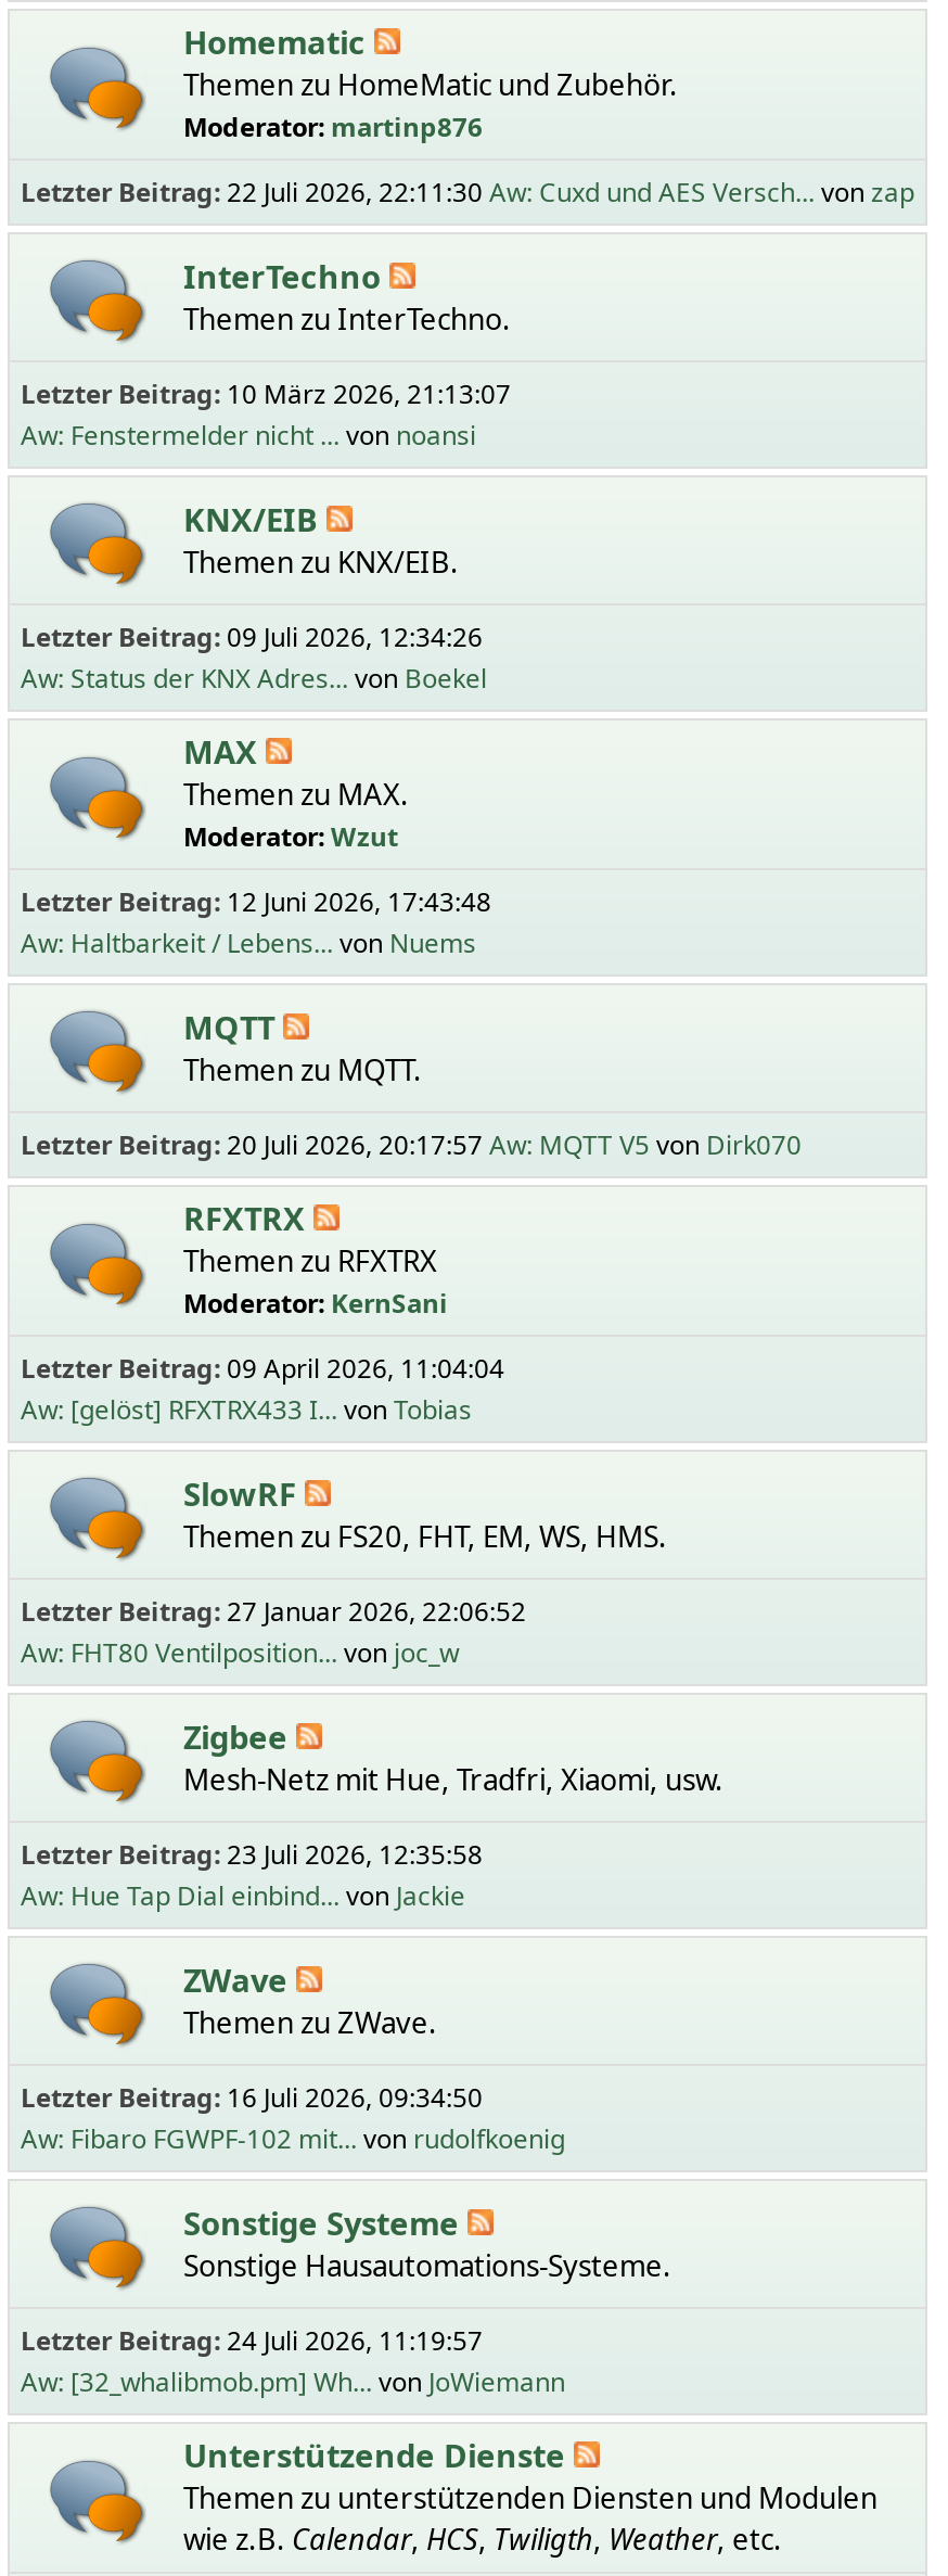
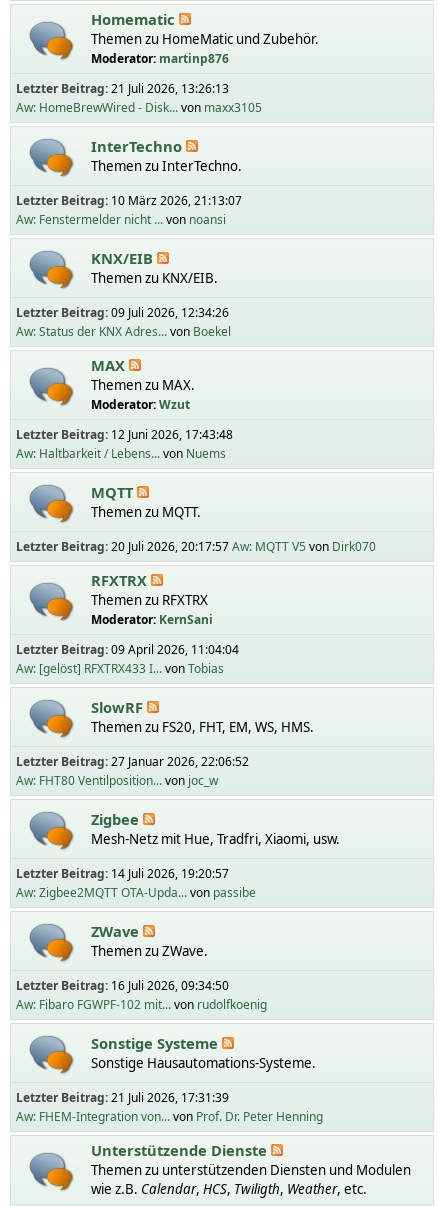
[21,174,914,211] Letzter Beitrag: 22 Juli 2026, 22:11:30 Aw: Cuxd und AES Versch... von zap -> [16,80,262,116] Letzter Beitrag: 21 Juli 2026, 13:26:13 | Aw: HomeBrewWired - Disk... von maxx3105
[21,1836,483,1914] Letzter Beitrag: 23 Juli 2026, 12:35:58 | Aw: Hue Tap Dial einbind... von Jackie -> [16,865,256,901] Letzter Beitrag: 14 Juli 2026, 19:20:57 | Aw: Zigbee2MQTT OTA-Upda... von passibe
[21,2322,565,2400] Letzter Beitrag: 24 Juli 2026, 11:19:57 | Aw: [32_whalibmob.pm] Wh... von JoWiemann -> [16,1089,323,1125] Letzter Beitrag: 21 Juli 2026, 17:31:39 | Aw: FHEM-Integration von... von Prof. Dr. Peter Henning

